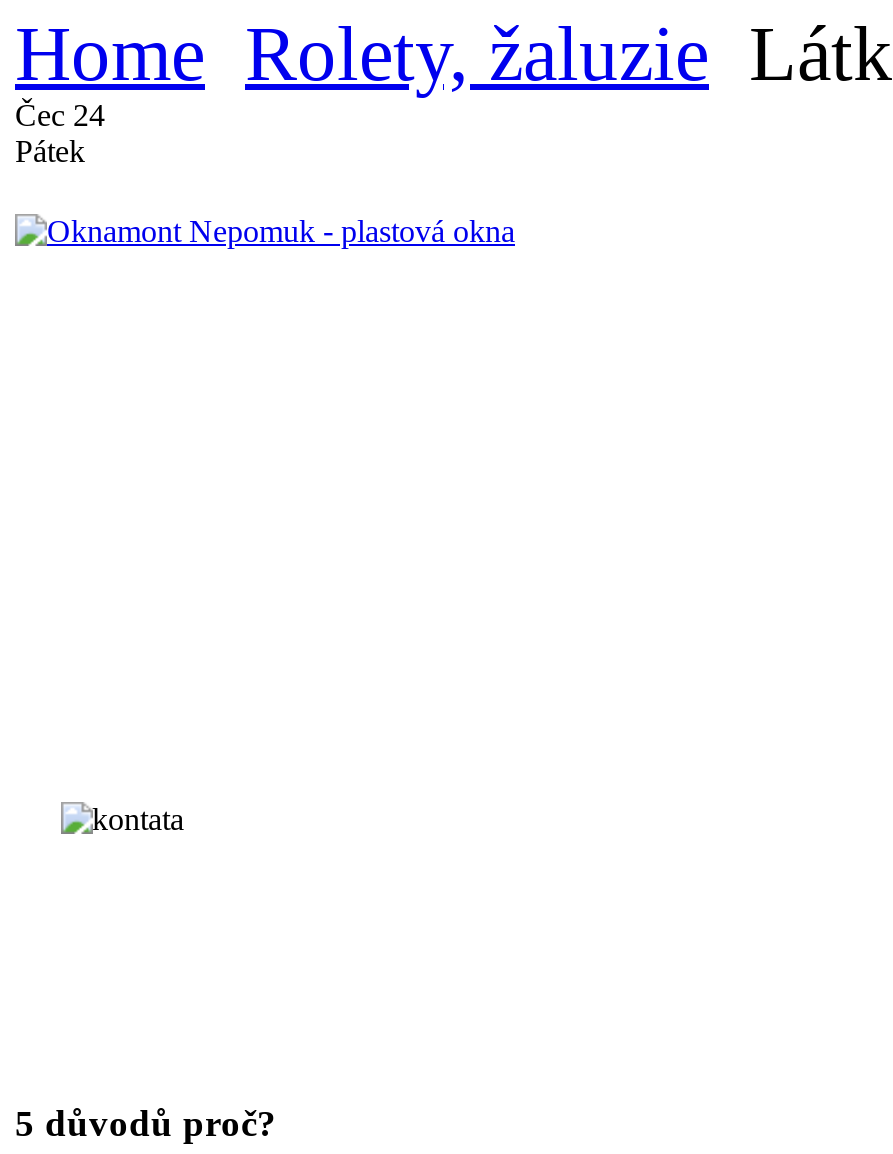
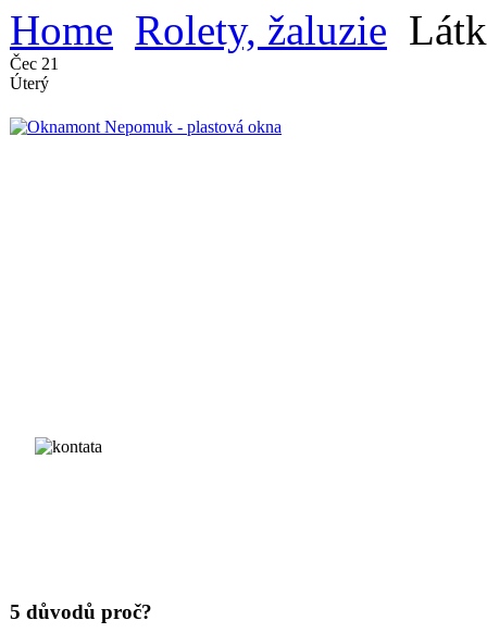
[15,98,105,168] Čec 24 | Pátek -> [10,54,59,92] Čec 21 | Úterý

